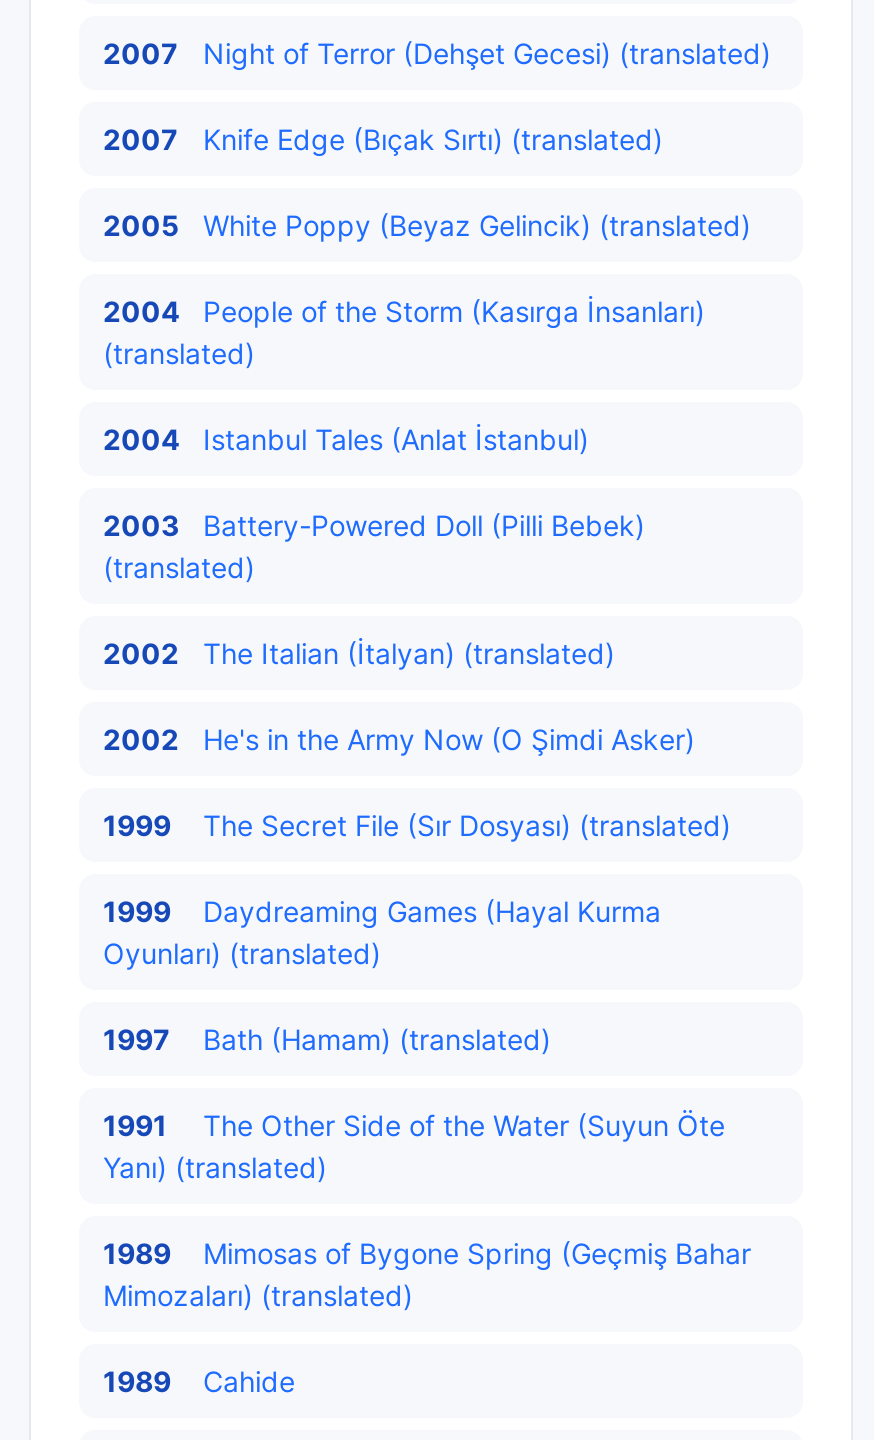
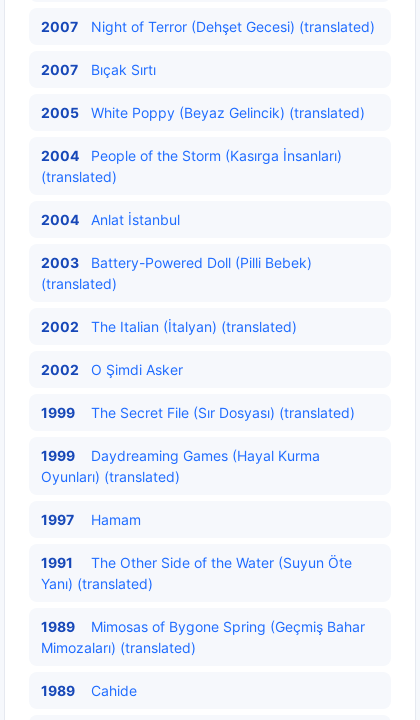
[203,122,663,156] Knife Edge (Bıçak Sırtı) (translated) -> [91,61,156,78] Bıçak Sırtı
[203,422,589,456] Istanbul Tales (Anlat İstanbul) -> [91,211,180,228] Anlat İstanbul
[203,722,695,756] He's in the Army Now (O Şimdi Asker) -> [91,361,183,378] O Şimdi Asker
[203,1022,551,1056] Bath (Hamam) (translated) -> [91,511,141,528] Hamam

